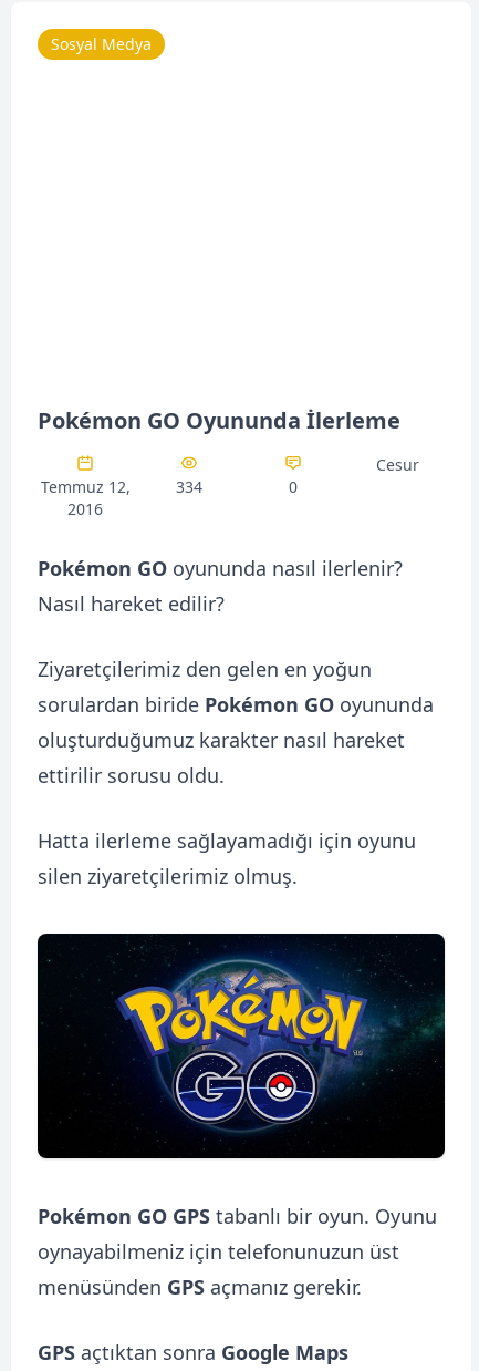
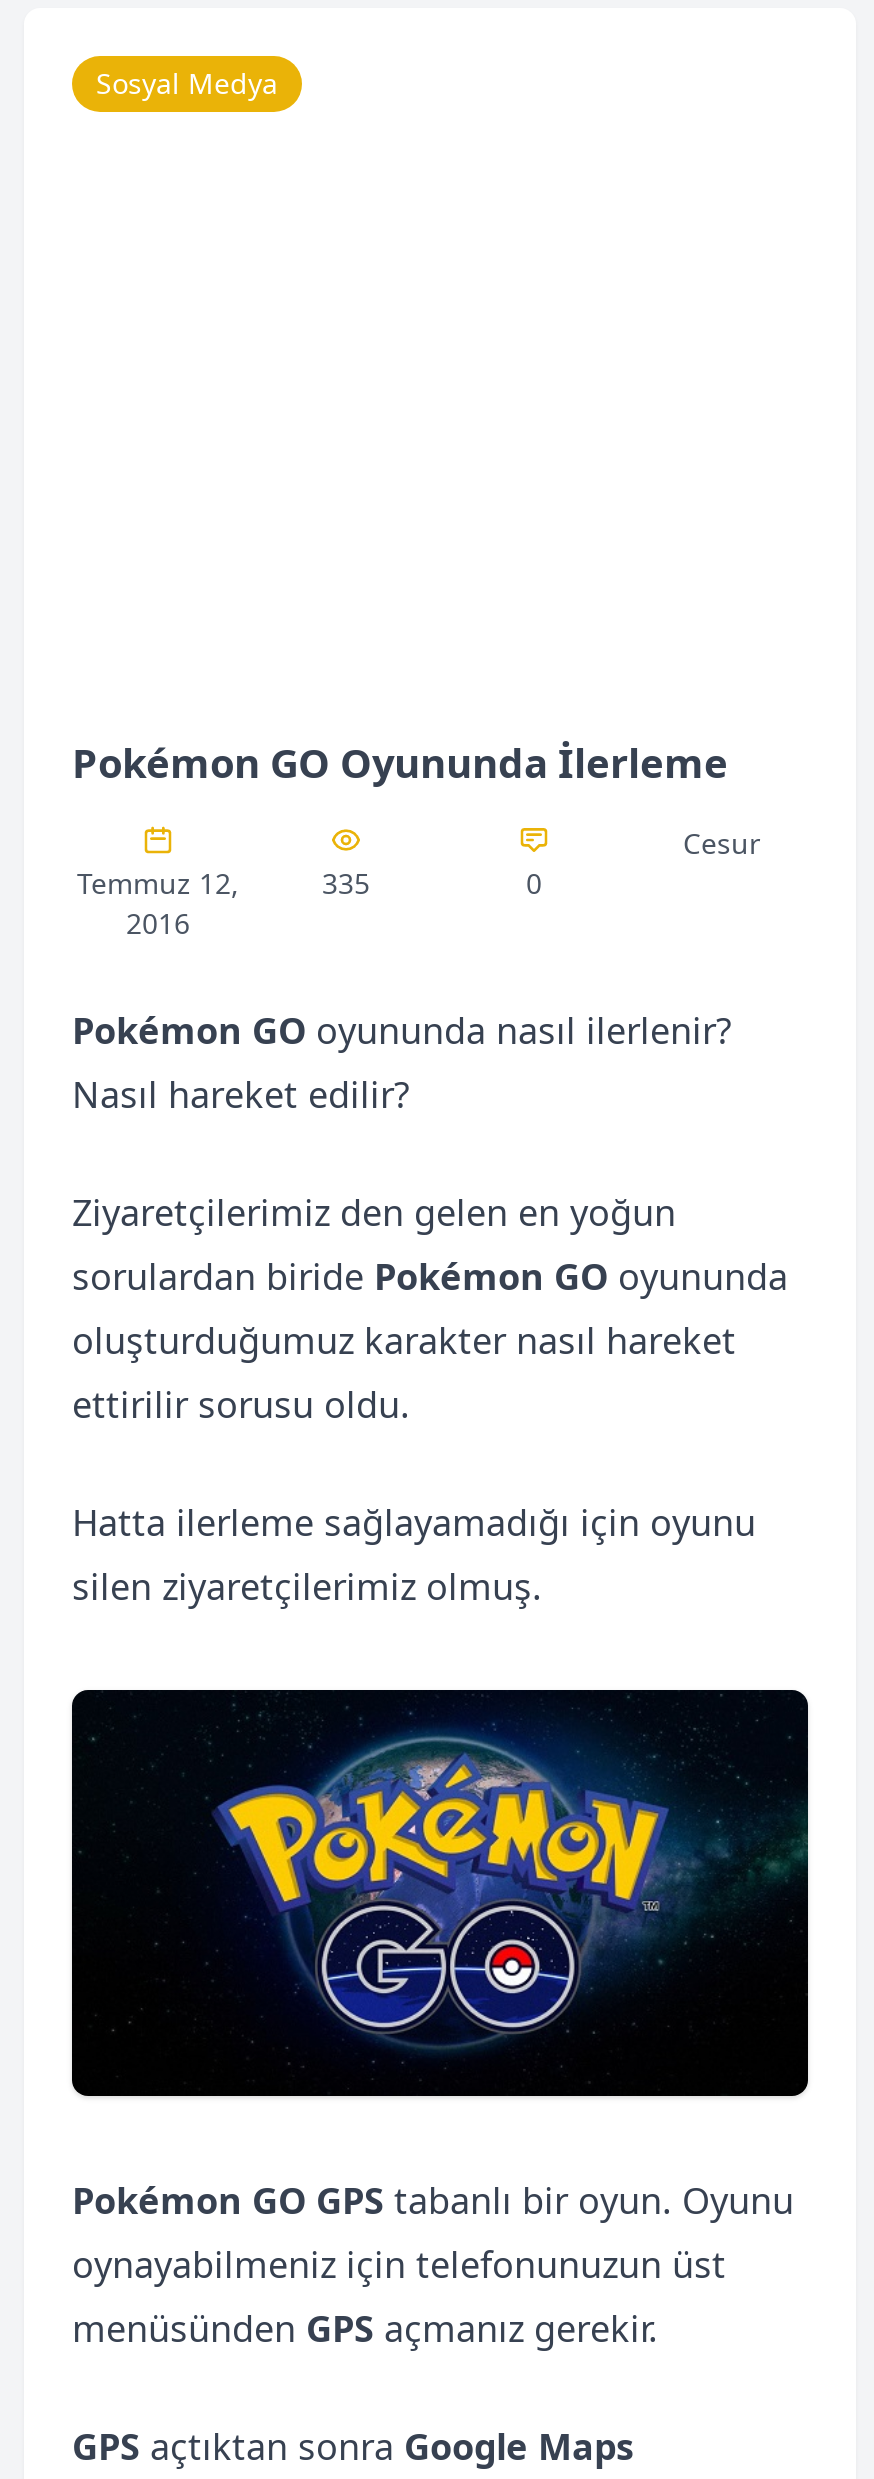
[176,476,202,497] 334 -> [322,864,370,902] 335

